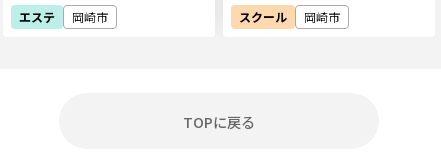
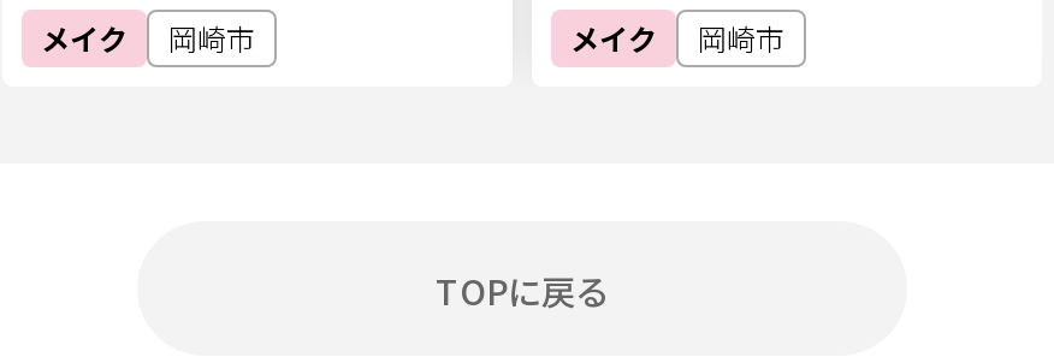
[19,8,55,25] エステ -> [41,17,128,58] メイク
[239,8,287,25] スクール -> [570,17,657,58] メイク

